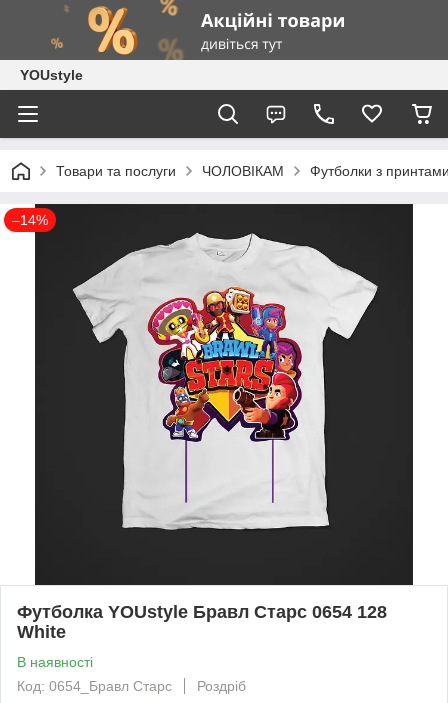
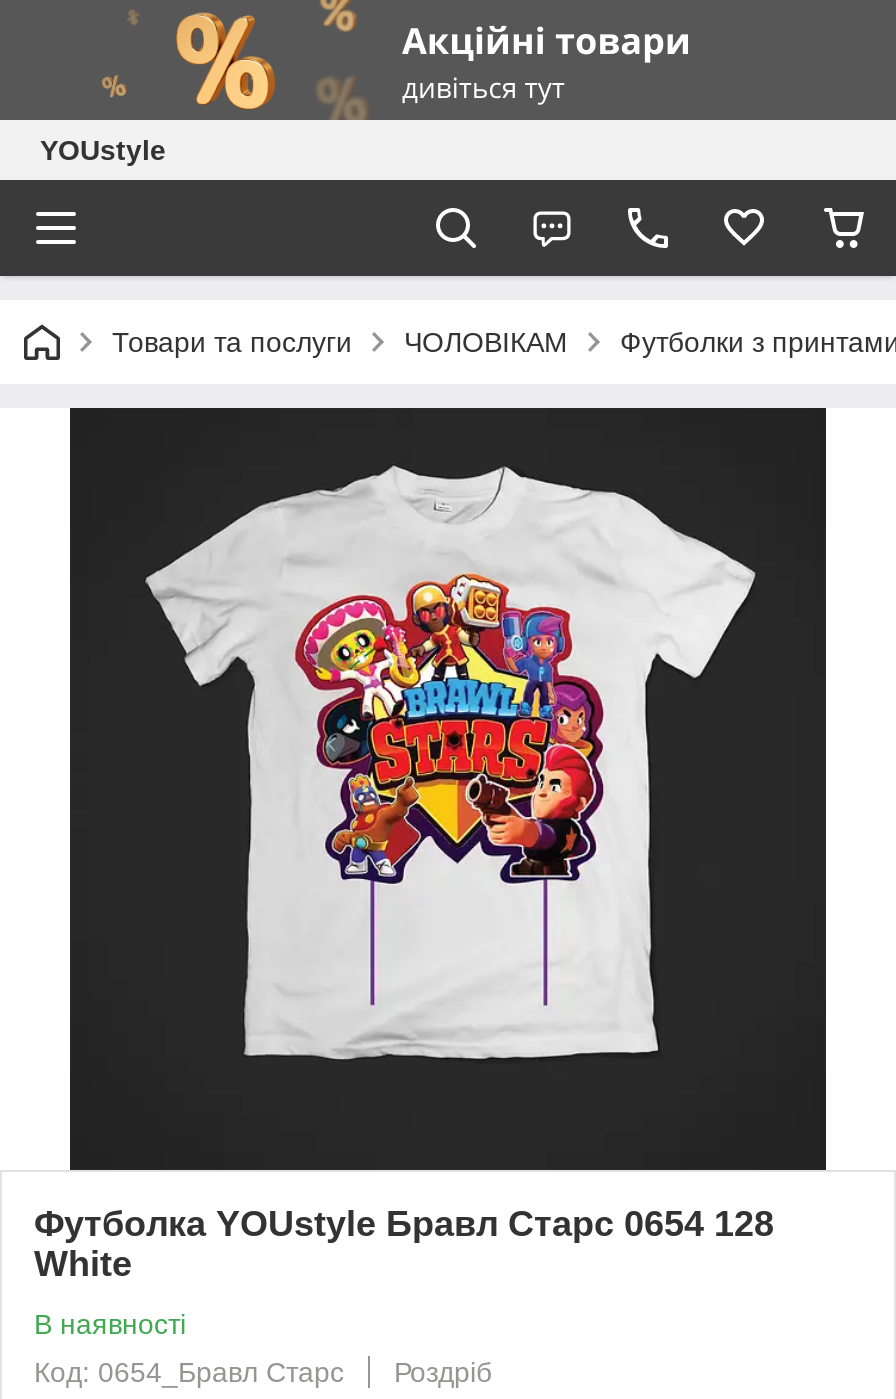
[12,212,48,228] –14% -> none

